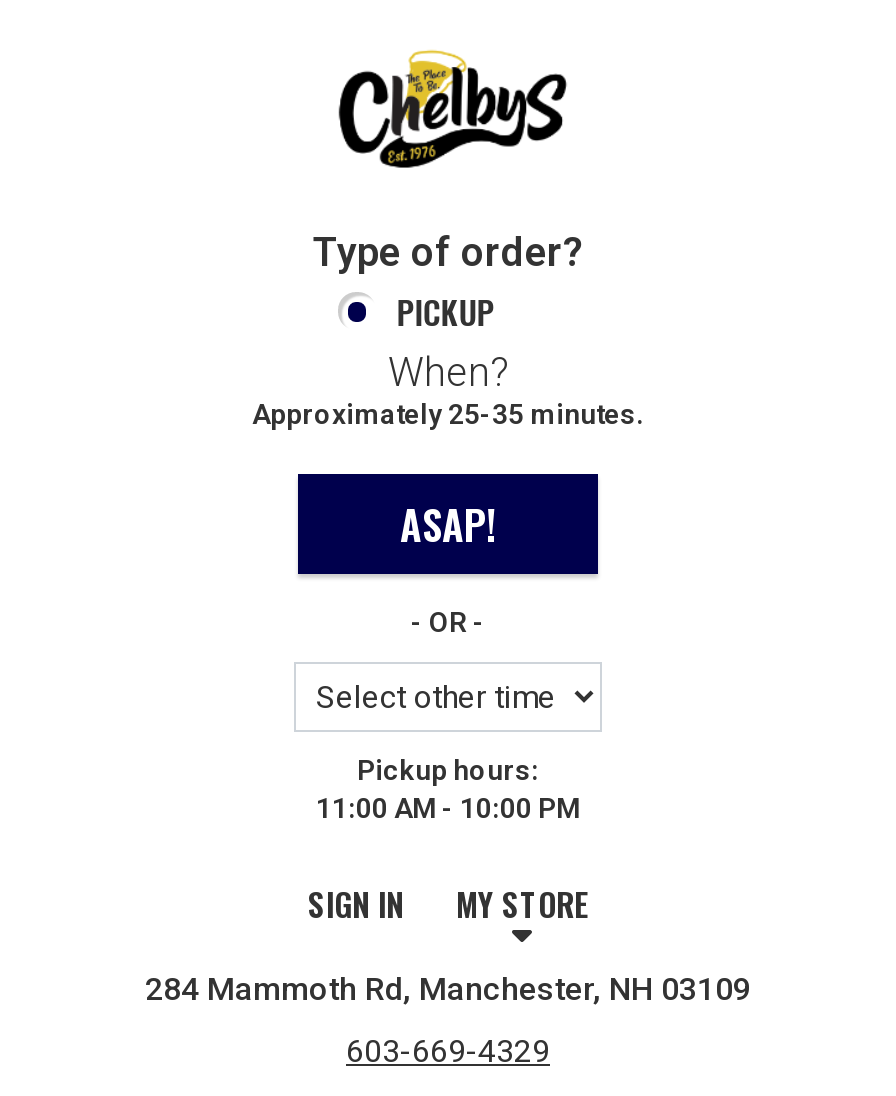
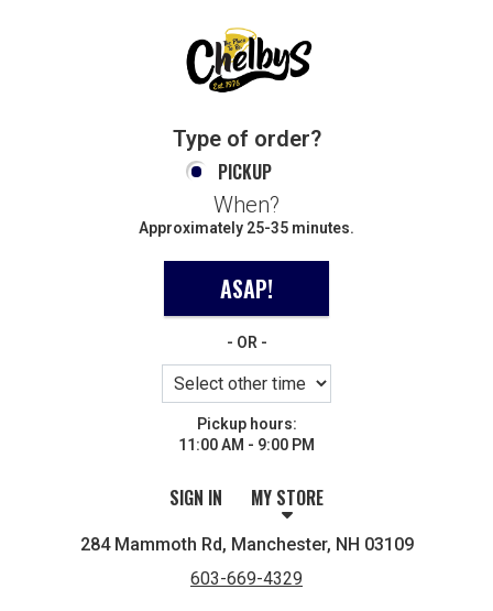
[316,792,580,824] 11:00 AM - 10:00 PM -> [178,436,315,454] 11:00 AM - 9:00 PM

